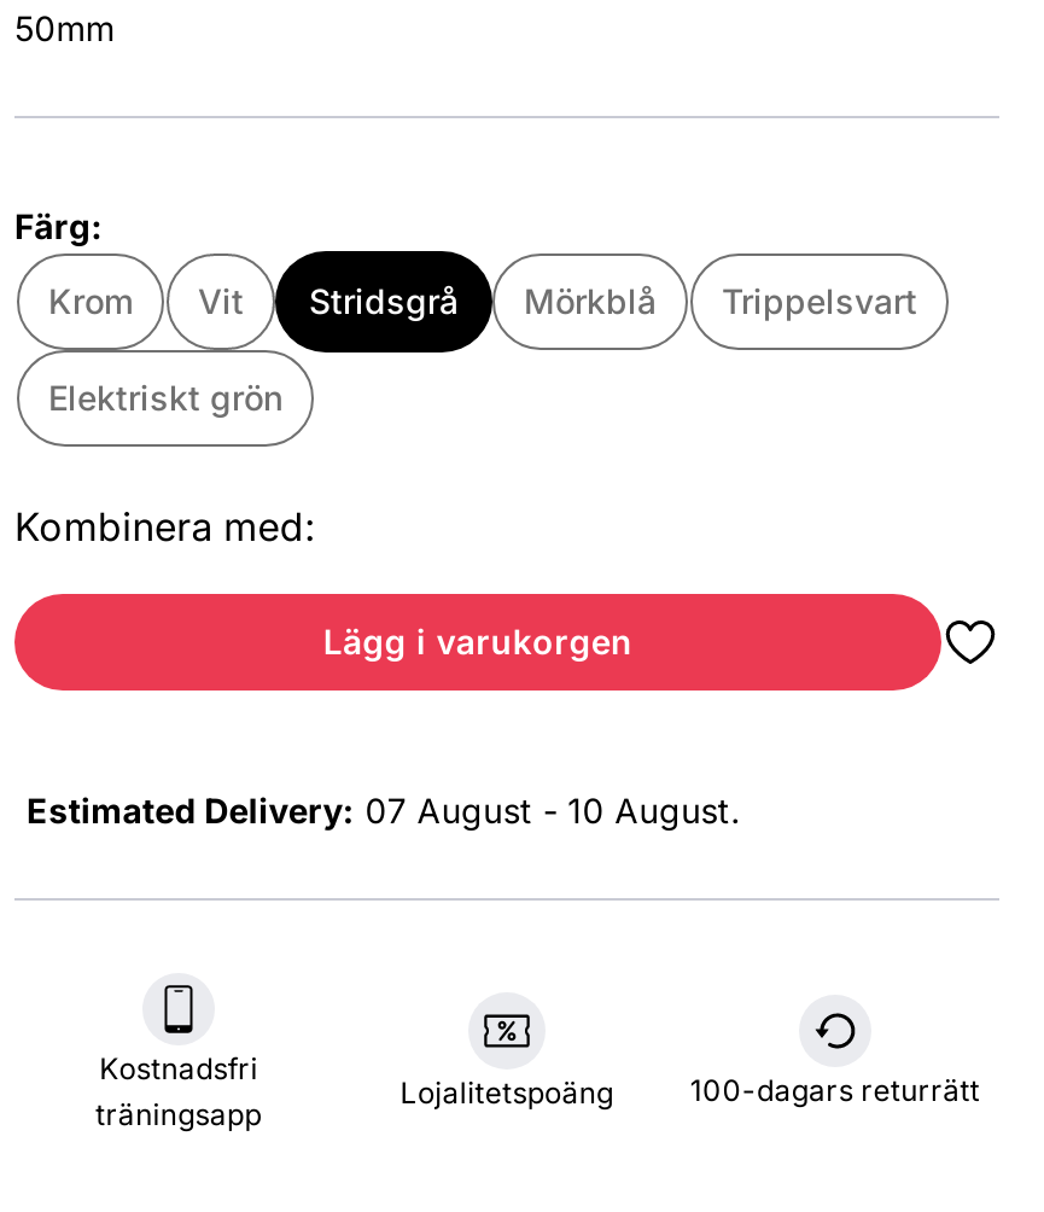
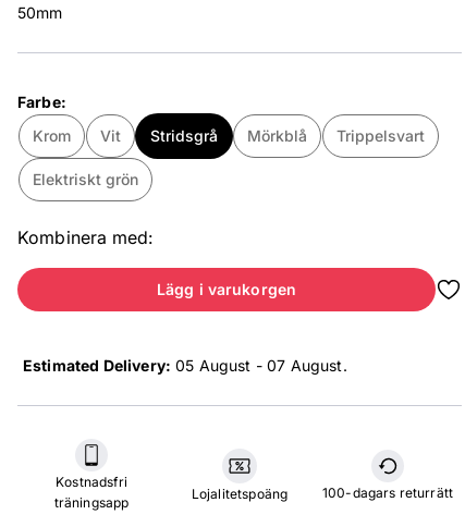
[14,205,103,246] Färg: -> [17,93,66,111] Farbe:
[27,789,741,831] Estimated Delivery: 07 August - 10 August. -> [23,356,347,375] Estimated Delivery: 05 August - 07 August.

